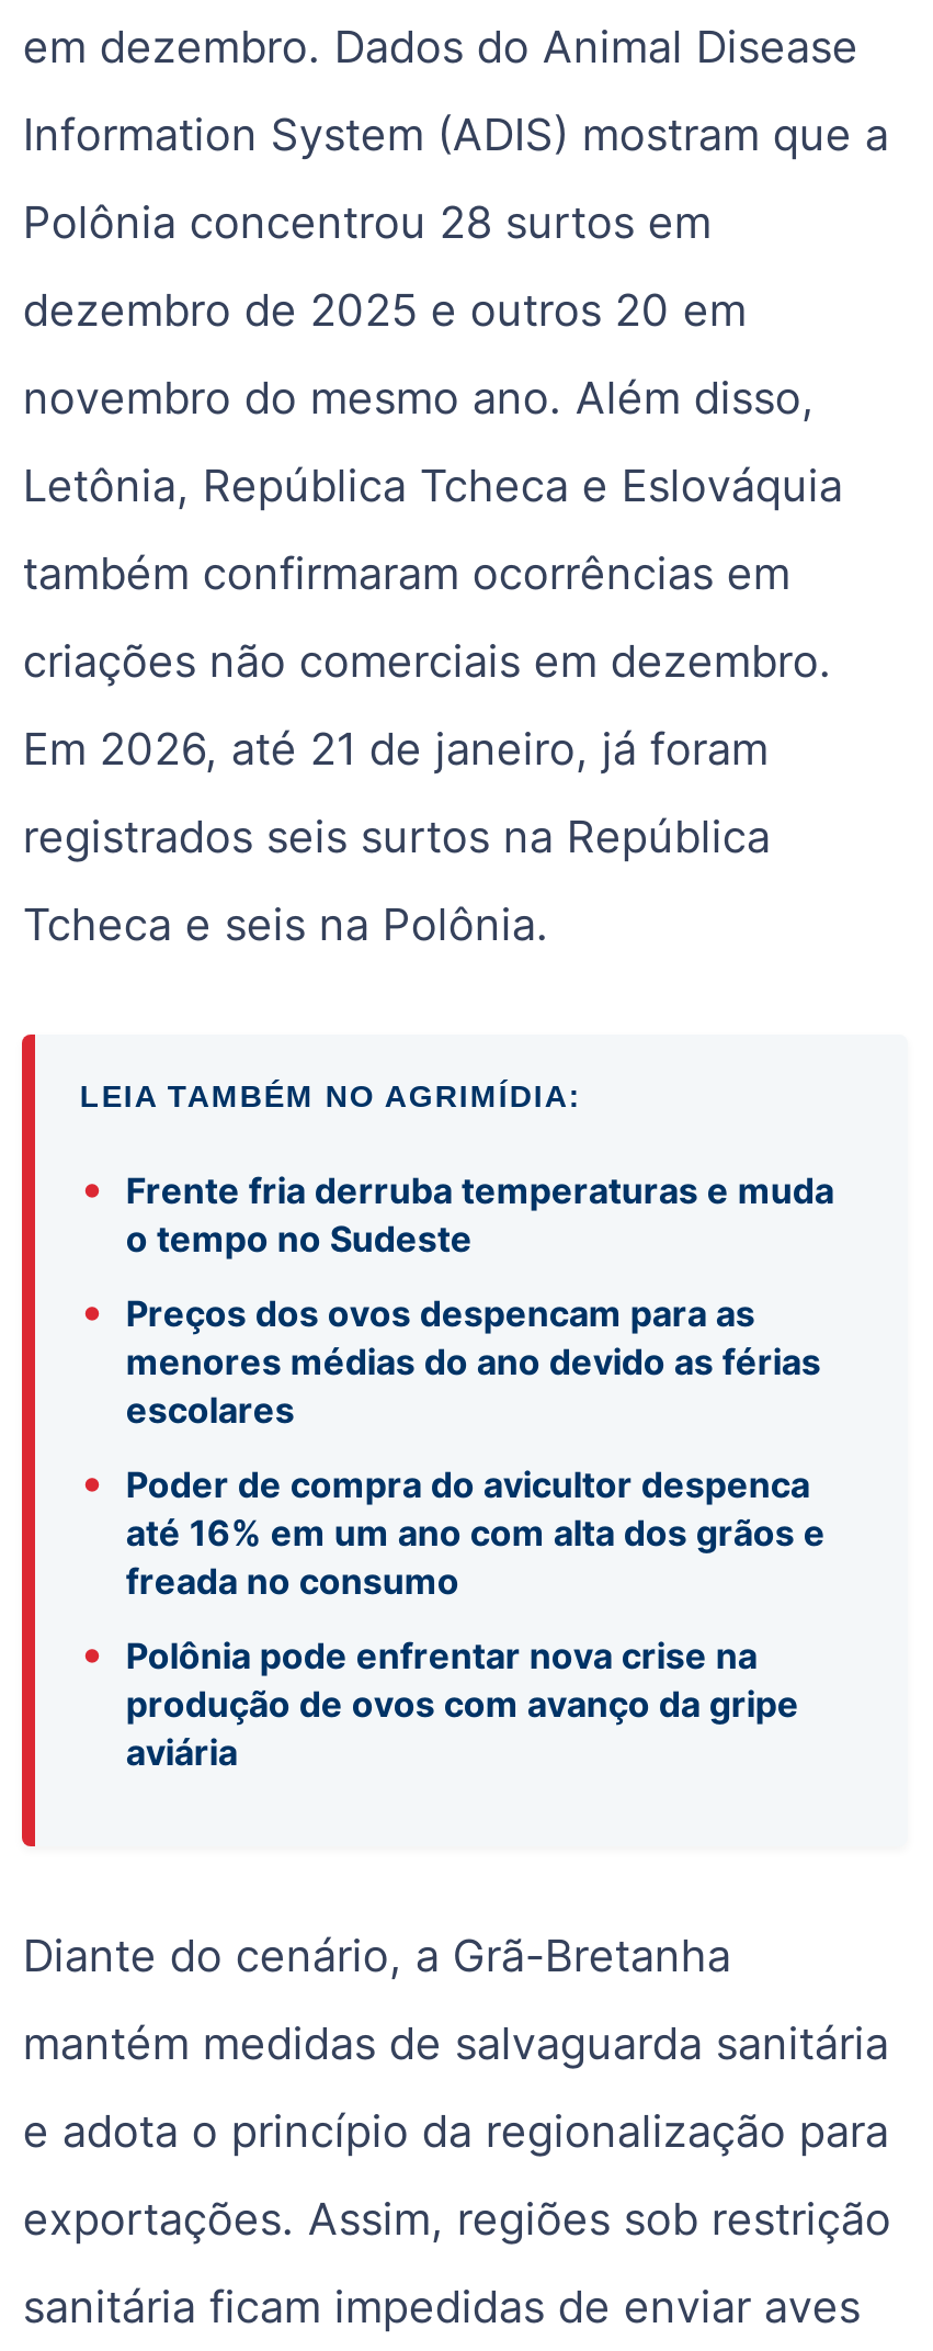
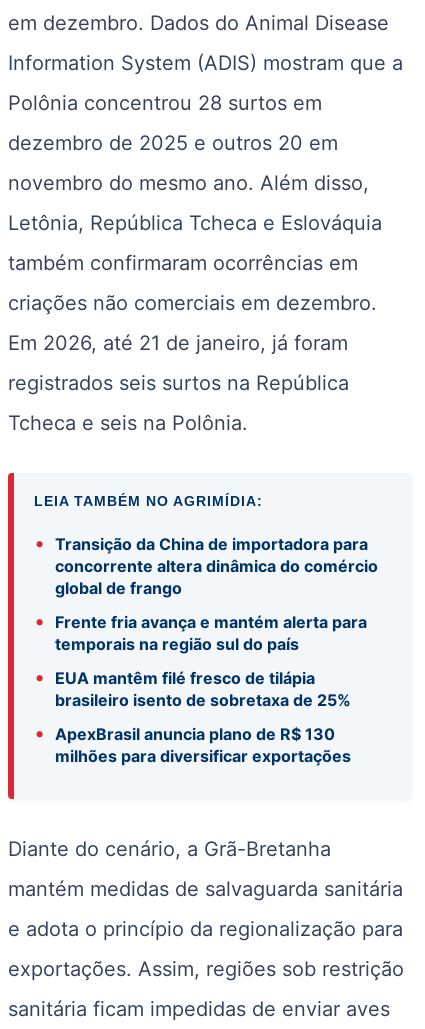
[80,1162,834,1261] • Frente fria derruba temperaturas e muda | o tempo no Sudeste -> [34,530,378,597] • Transição da China de importadora para | concorrente altera dinâmica do comércio | global de frango
[80,1285,821,1432] • Preços dos ovos despencam para as | menores médias do ano devido as férias | escolares -> [34,608,367,653] • Frente fria avança e mantém alerta para | temporais na região sul do país
[80,1456,825,1603] • Poder de compra do avicultor despenca | até 16% em um ano com alta dos grãos e | freada no consumo -> [34,664,351,709] • EUA mantêm filé fresco de tilápia | brasileiro isento de sobretaxa de 25%
[80,1627,799,1774] • Polônia pode enfrentar nova crise na | produção de ovos com avanço da gripe | aviária -> [34,720,351,765] • ApexBrasil anuncia plano de R$ 130 | milhões para diversificar exportações

